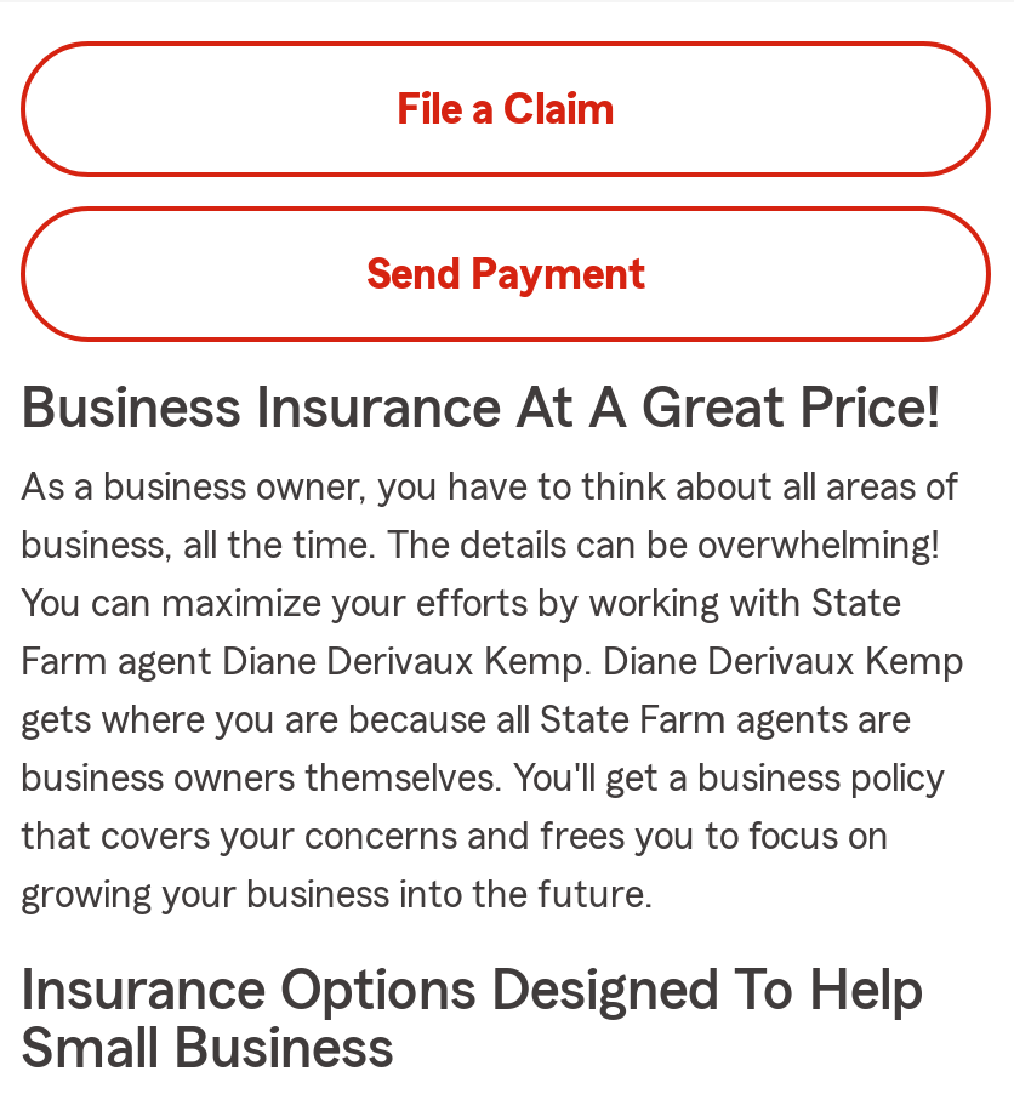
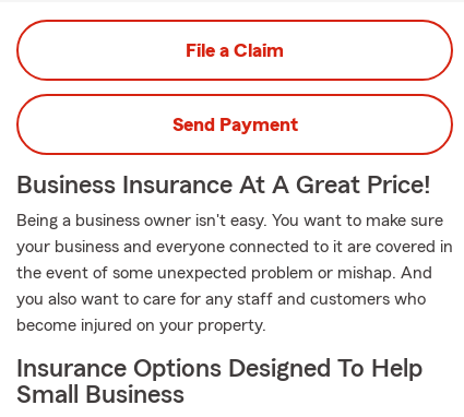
[21,468,964,914] As a business owner, you have to think about all areas of | business, all the time. The details can be overwhelming! | You can maximize your efforts by working with State | Farm agent Diane Derivaux Kemp. Diane Derivaux Kemp | gets where you are because all State Farm agents are | business owners themselves. You'll get a business policy | that covers your concerns and frees you to focus on | growing your business into the future. -> [16,212,453,334] Being a business owner isn't easy. You want to make sure | your business and everyone connected to it are covered in | the event of some unexpected problem or mishap. And | you also want to care for any staff and customers who | become injured on your property.

